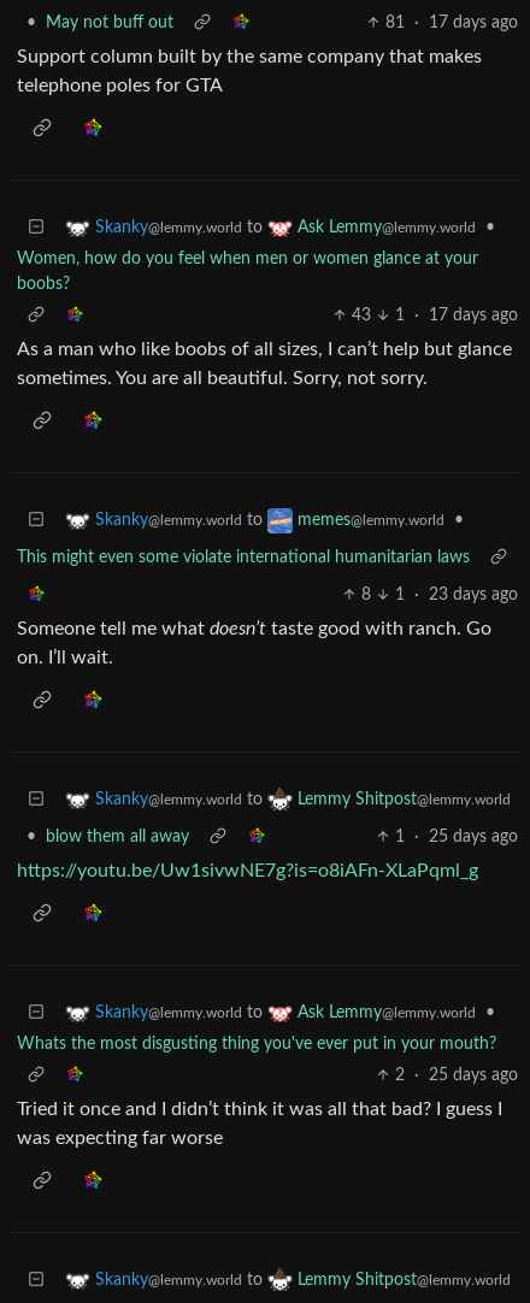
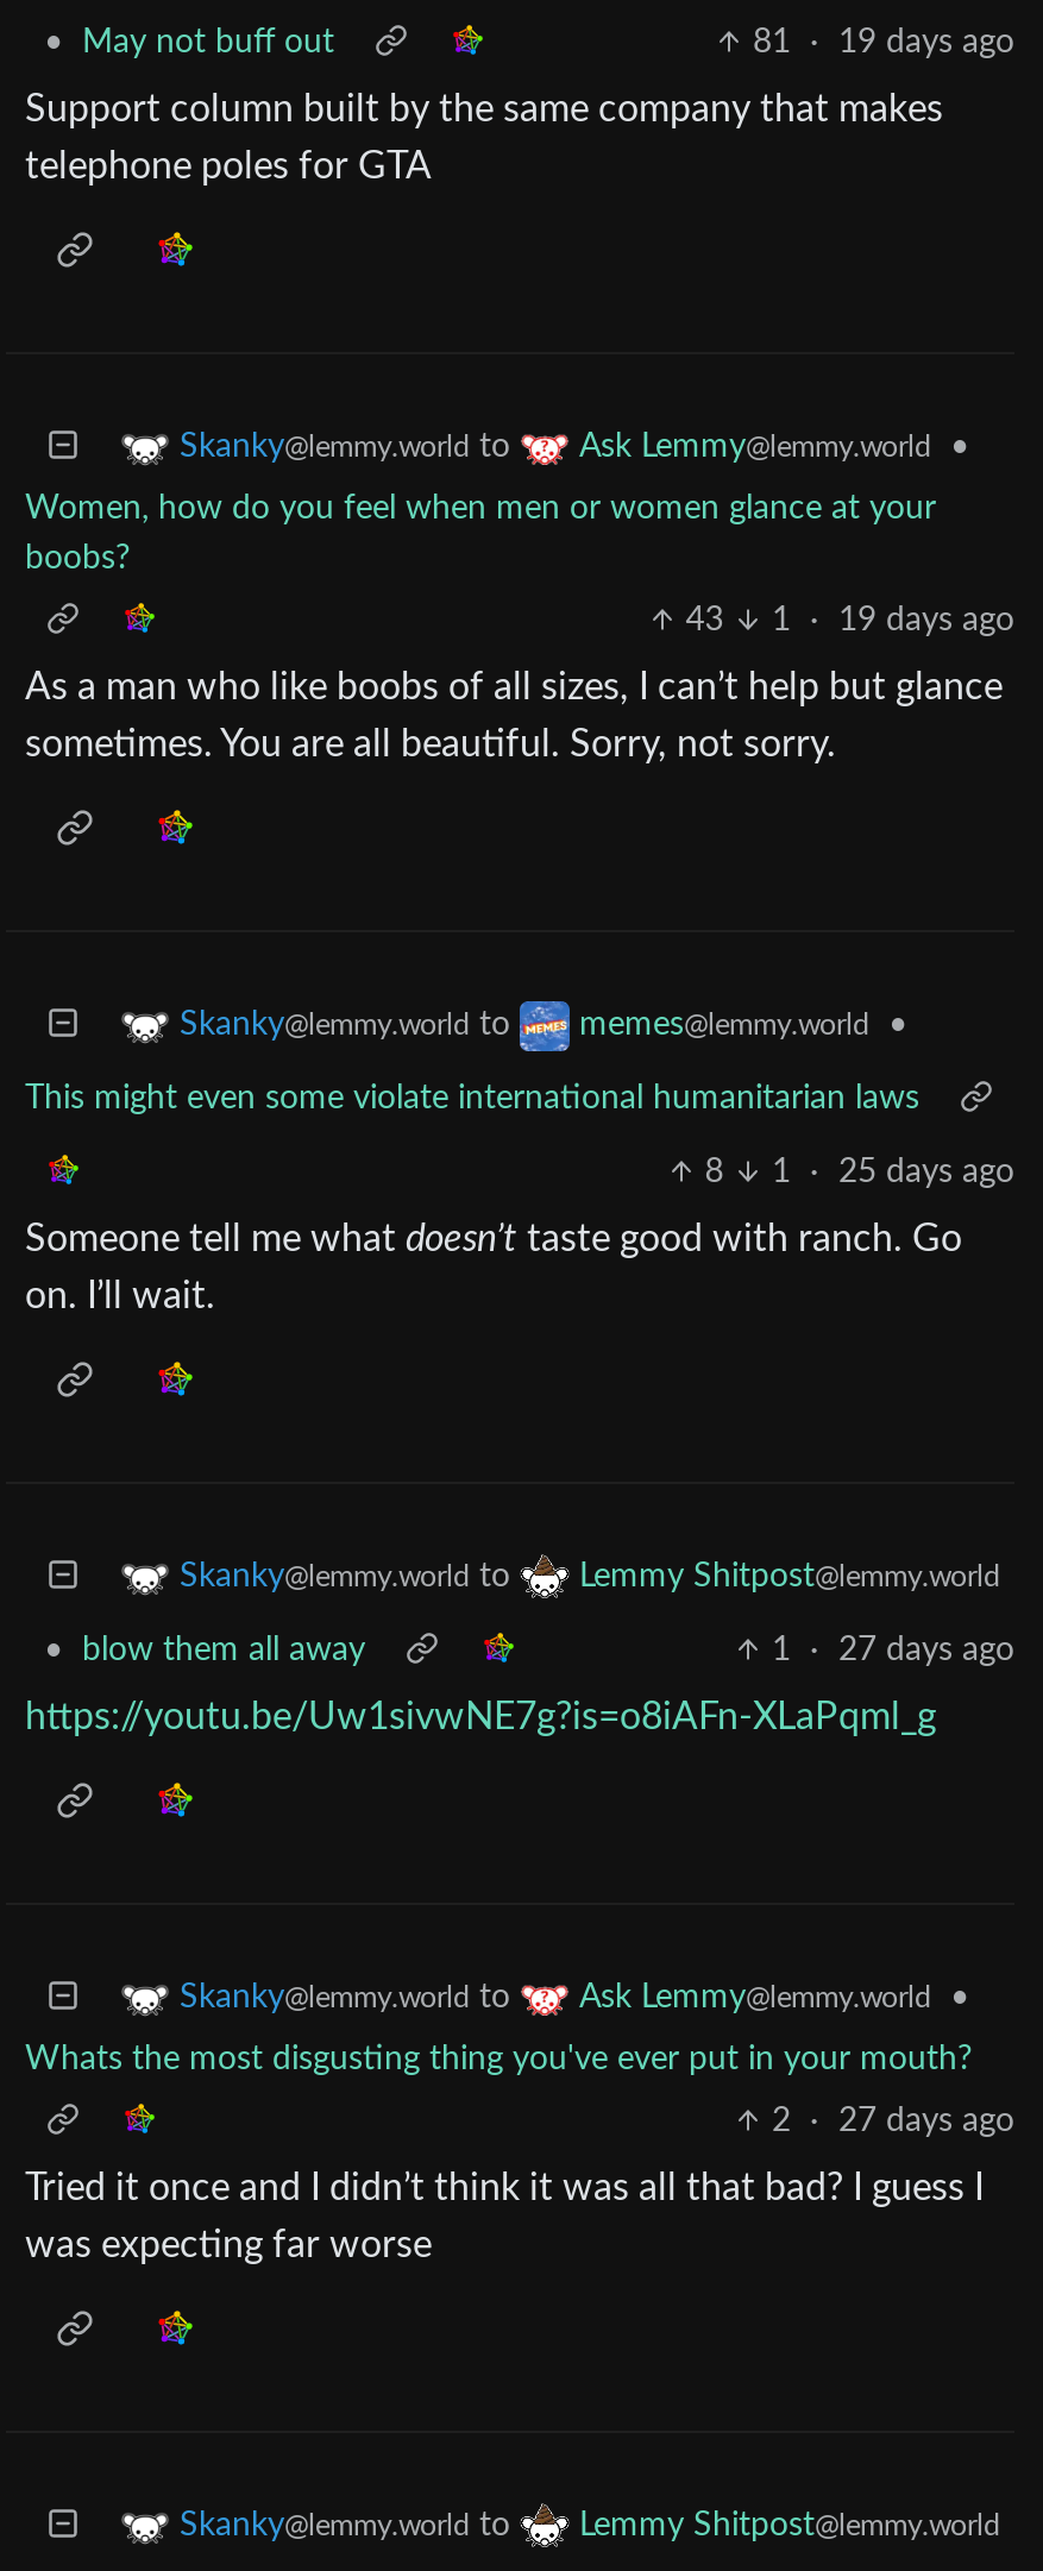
[385,14,518,31] 81 · 17 days ago -> [753,26,1014,59] 81 · 19 days ago
[351,307,518,324] 43 1 · 17 days ago -> [686,604,1014,637] 43 1 · 19 days ago
[361,586,518,603] 8 1 · 23 days ago -> [705,1156,1014,1189] 8 1 · 25 days ago
[395,828,518,845] 1 · 25 days ago -> [772,1634,1014,1667] 1 · 27 days ago
[395,1067,518,1084] 2 · 25 days ago -> [772,2105,1014,2138] 2 · 27 days ago

